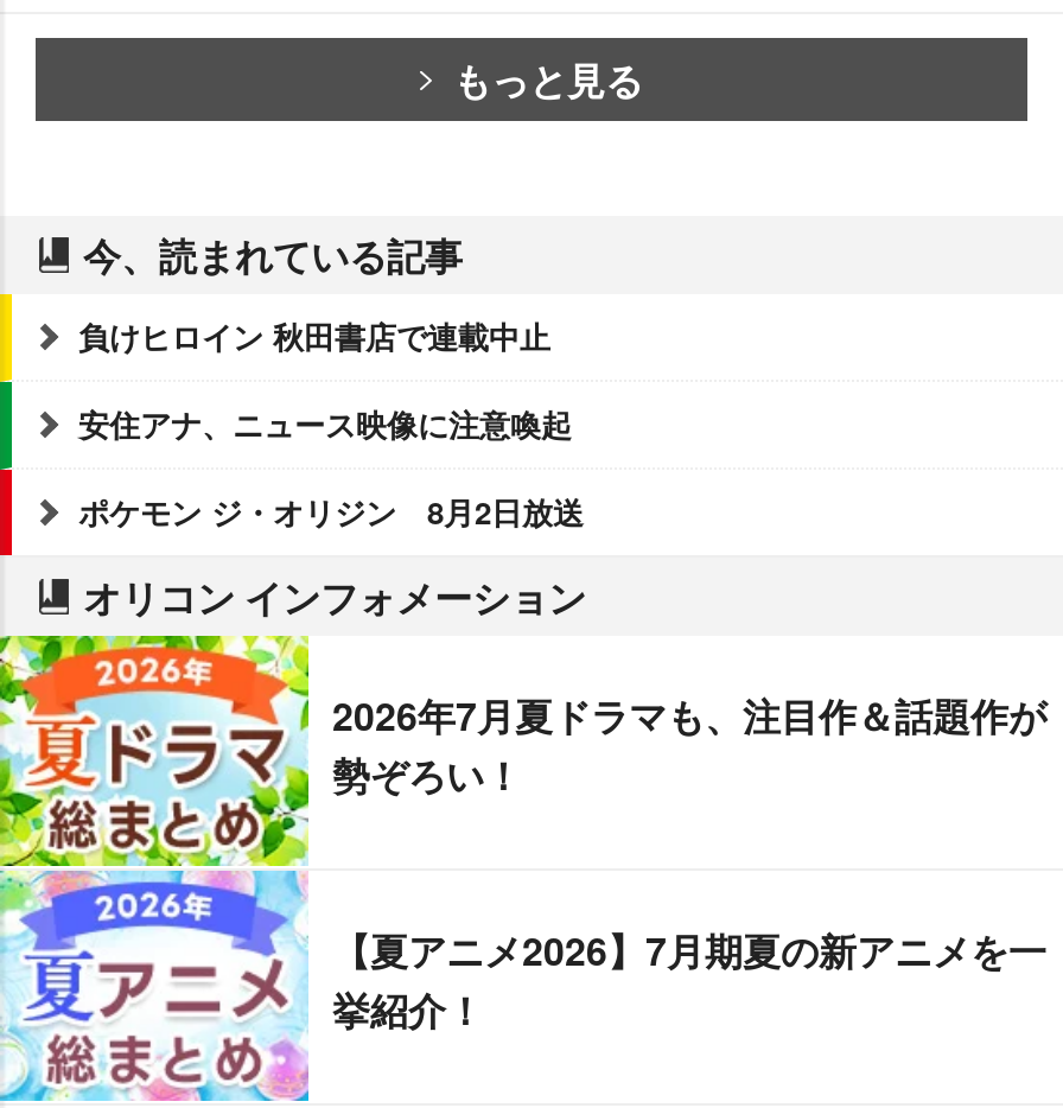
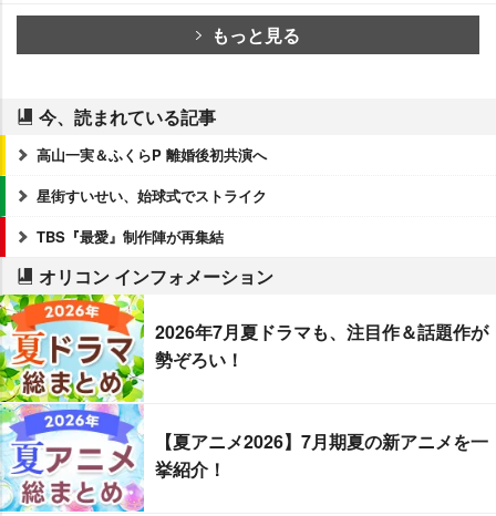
[78,312,550,357] 負けヒロイン 秋田書店で連載中止 -> [37,144,267,165] 高山一実＆ふくらP 離婚後初共演へ
[78,400,572,445] 安住アナ、ニュース映像に注意喚起 -> [37,184,267,206] 星街すいせい、始球式でストライク
[78,488,584,533] ポケモン ジ・オリジン 8月2日放送 -> [37,225,224,246] TBS『最愛』制作陣が再集結

